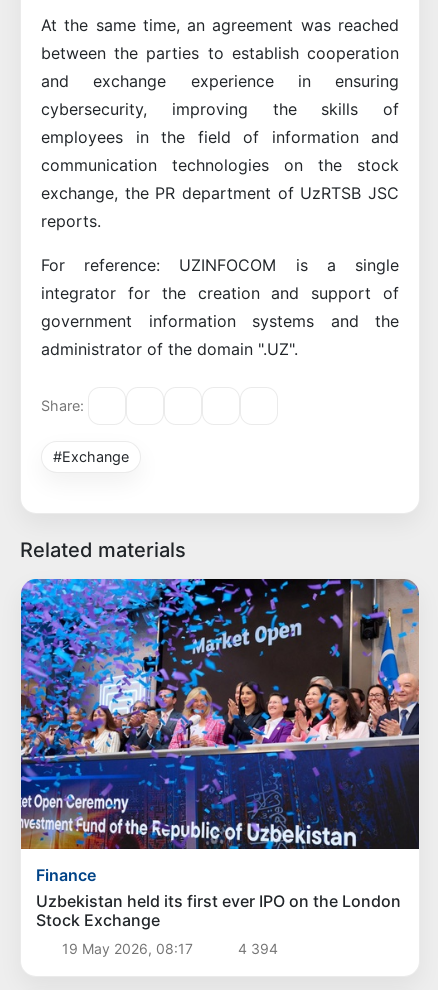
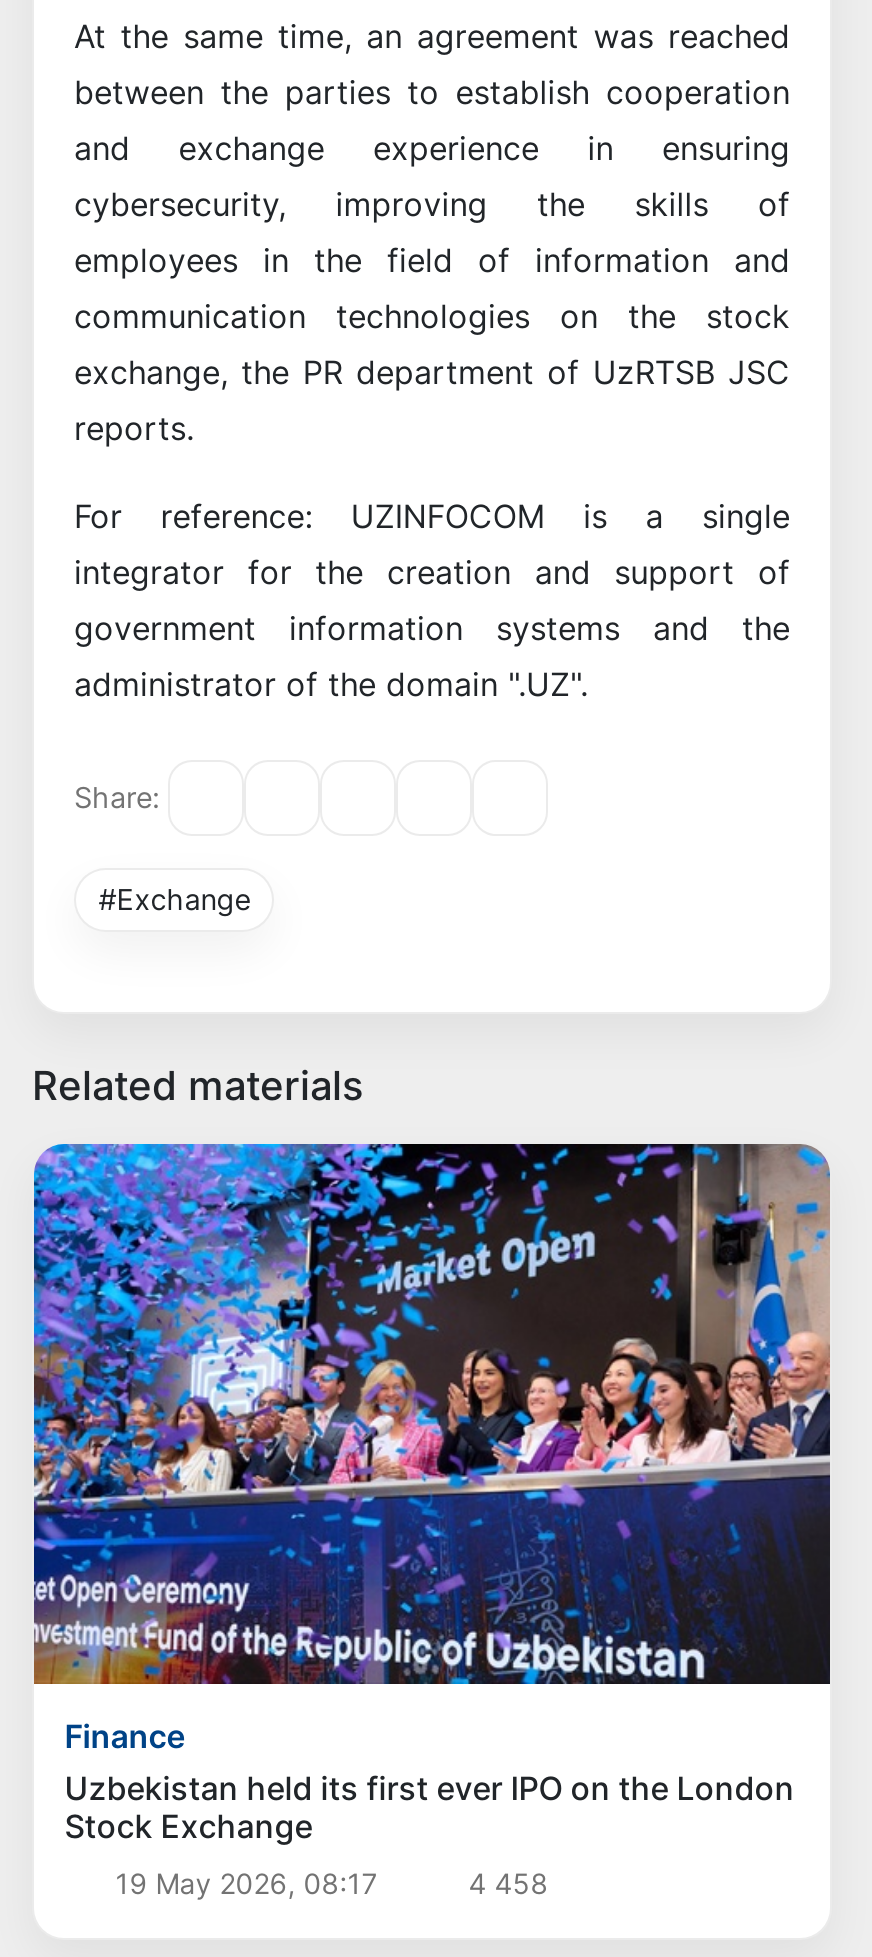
[234,940,278,957] 4 394 -> [460,1865,548,1899] 4 458

